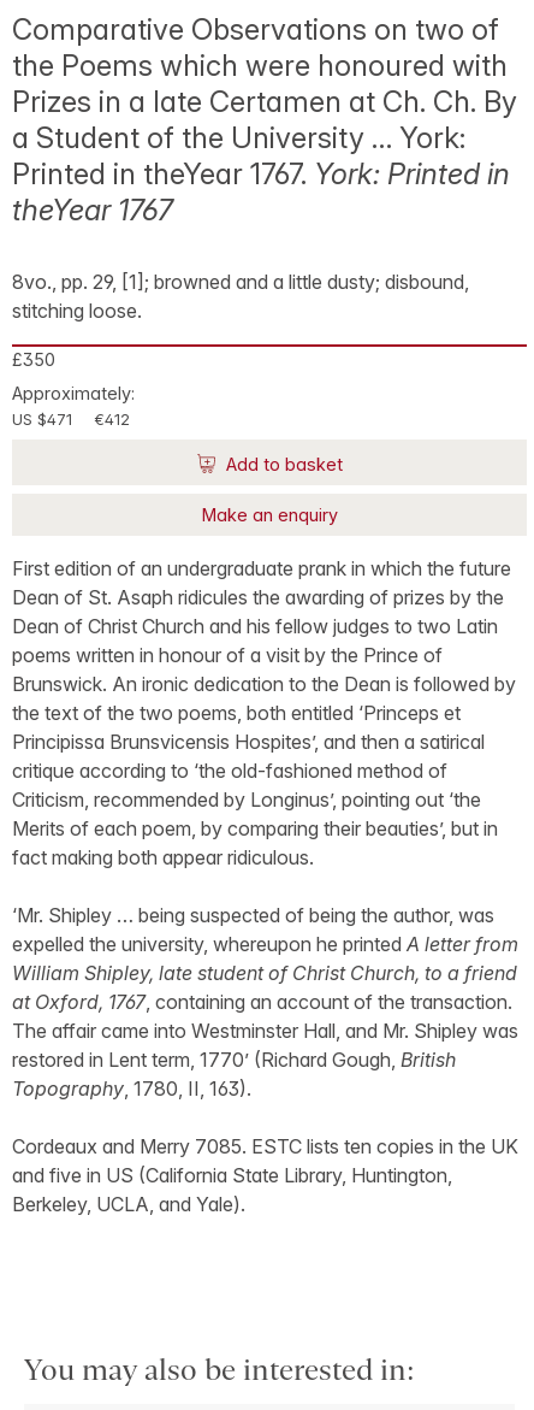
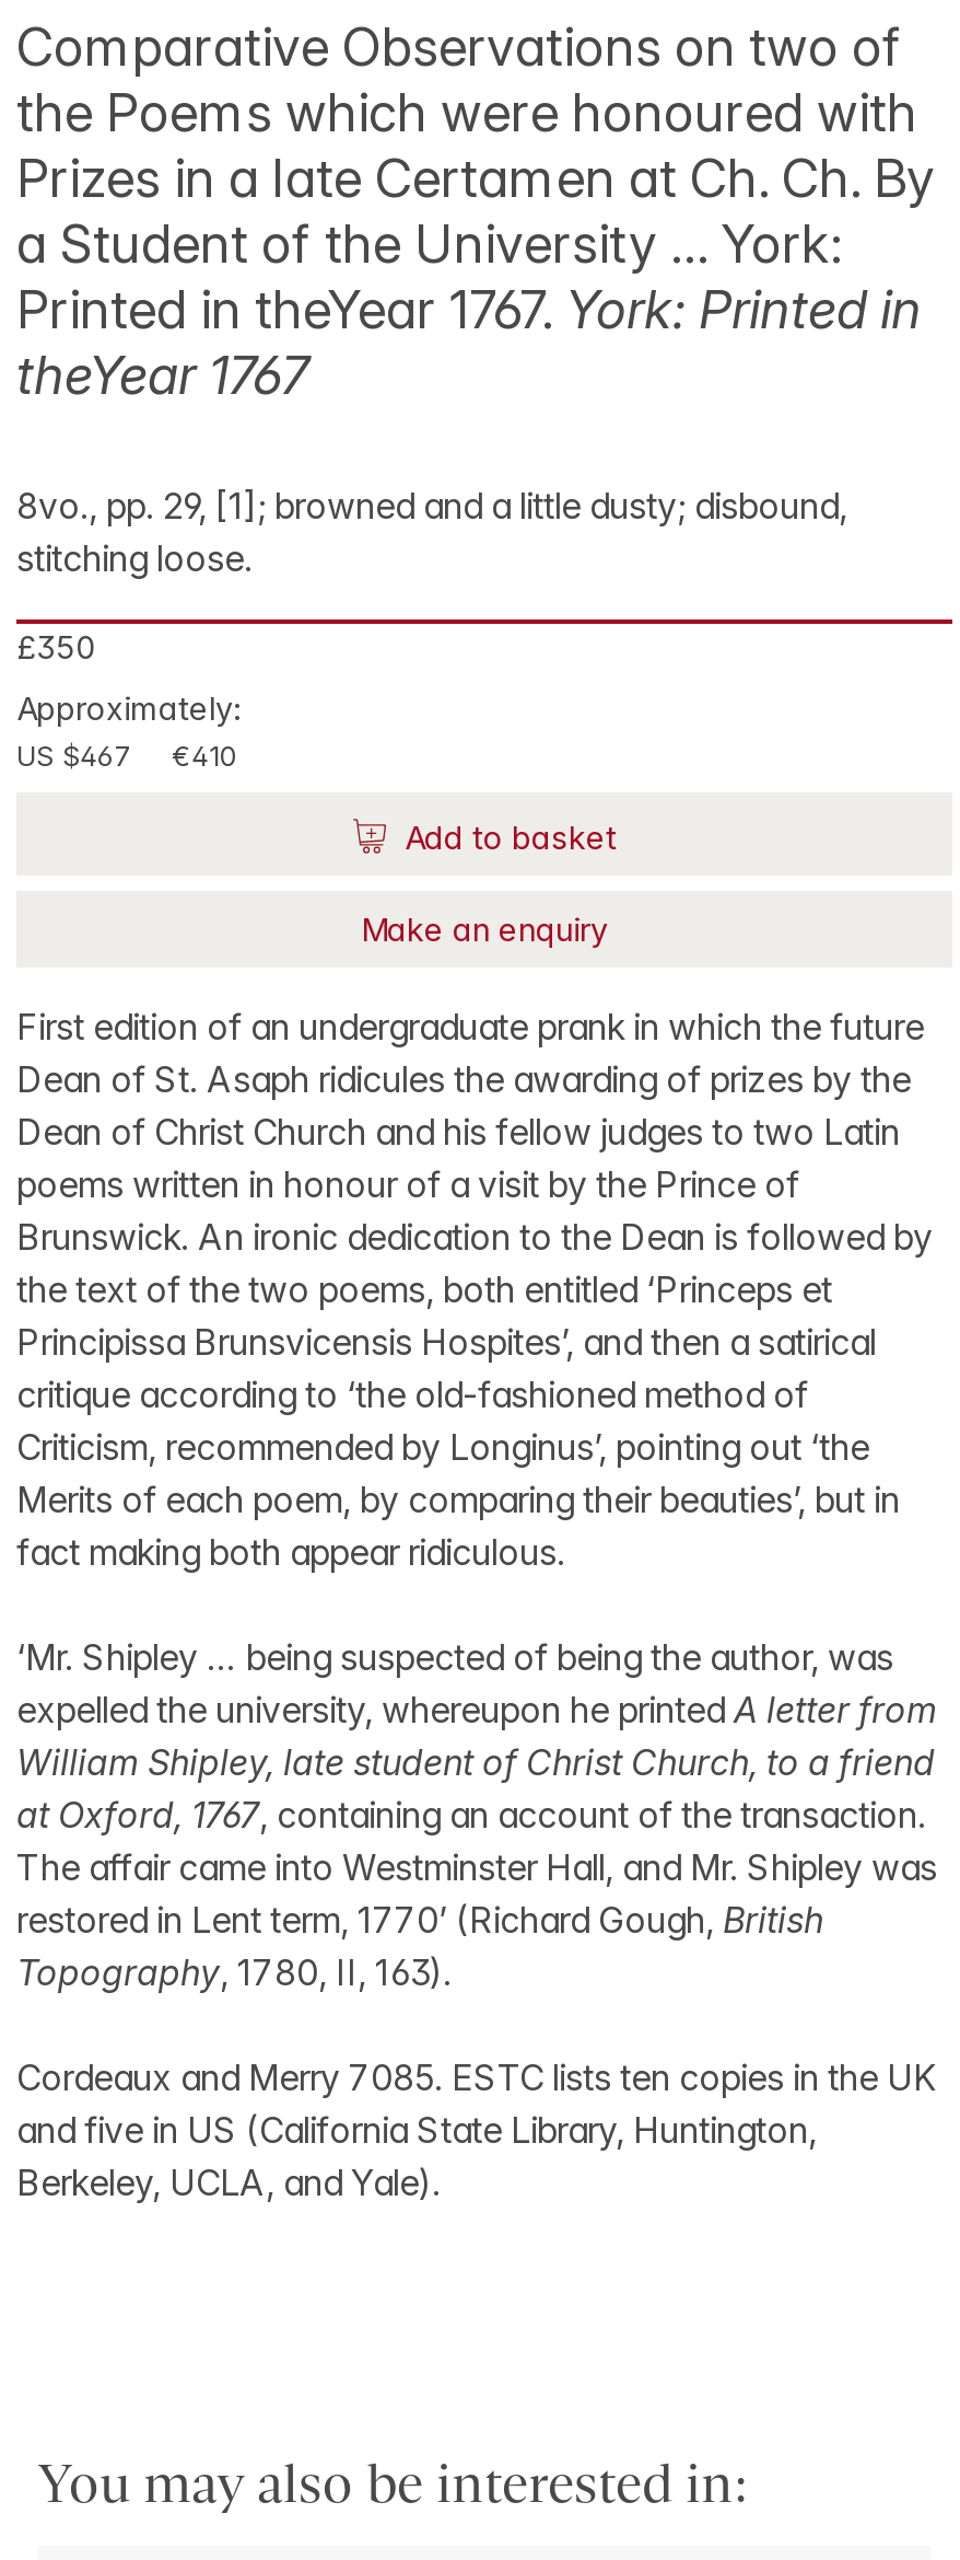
[12,411,72,429] US $471 -> [16,740,132,773] US $467
[94,411,130,429] €412 -> [172,740,237,773] €410

